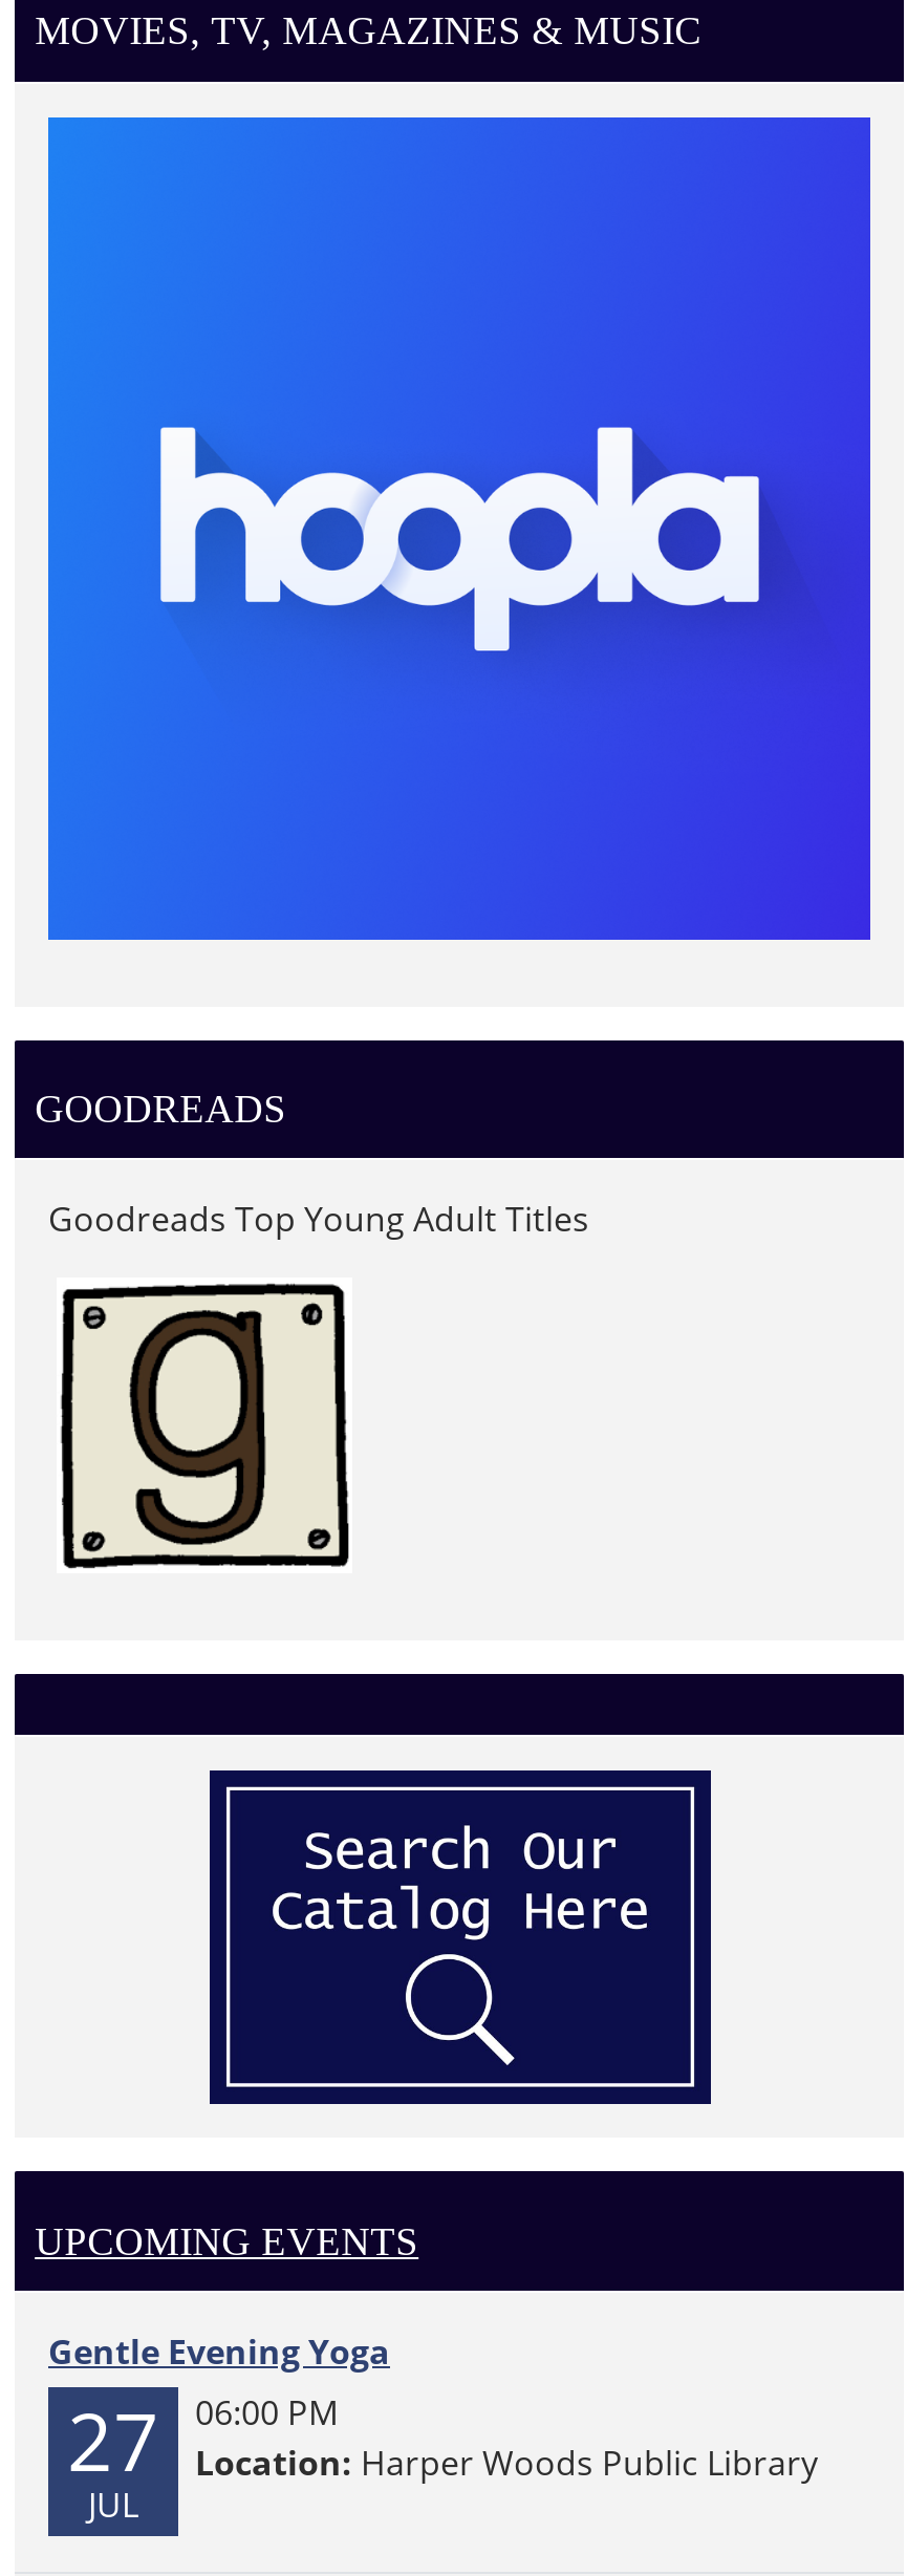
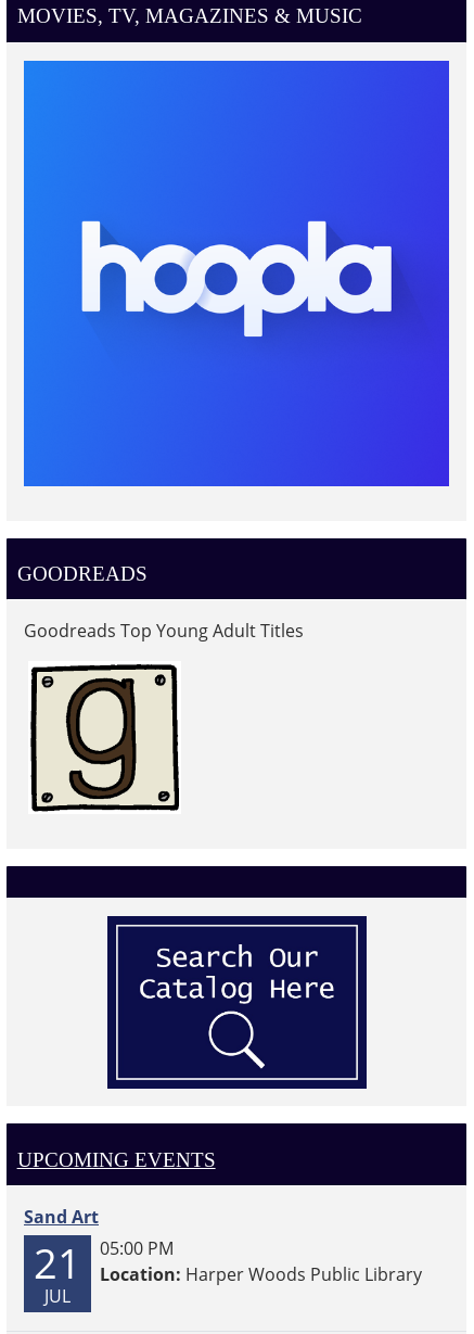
[48,2329,390,2494] Gentle Evening Yoga | 27 -> [24,1205,99,1290] Sand Art | 21
[195,2389,338,2435] 06:00 PM -> [100,1236,174,1260] 05:00 PM

